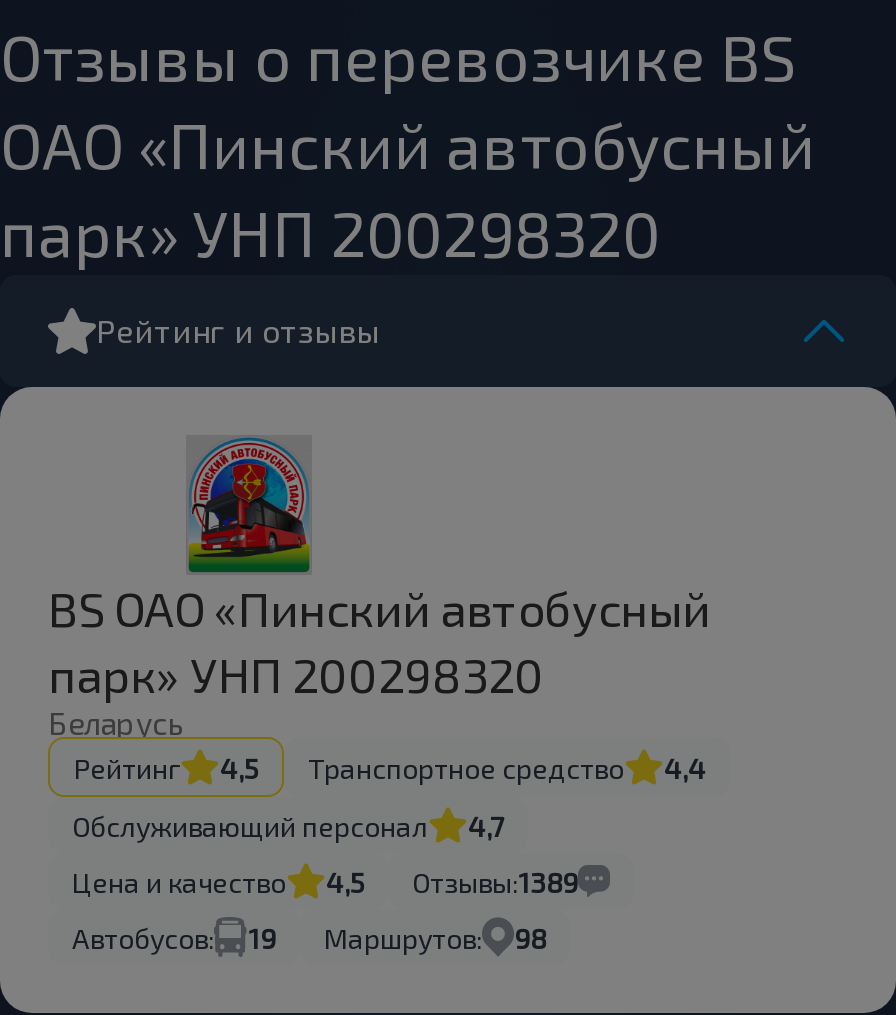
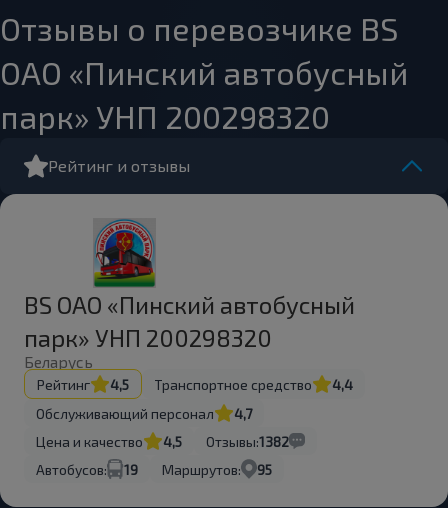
[72,864,578,898] Цена и качество 4,5 Отзывы:1389 -> [36,432,289,449] Цена и качество 4,5 Отзывы:1382
[72,920,546,954] Автобусов: 19 Маршрутов: 98 -> [36,460,272,477] Автобусов: 19 Маршрутов: 95

